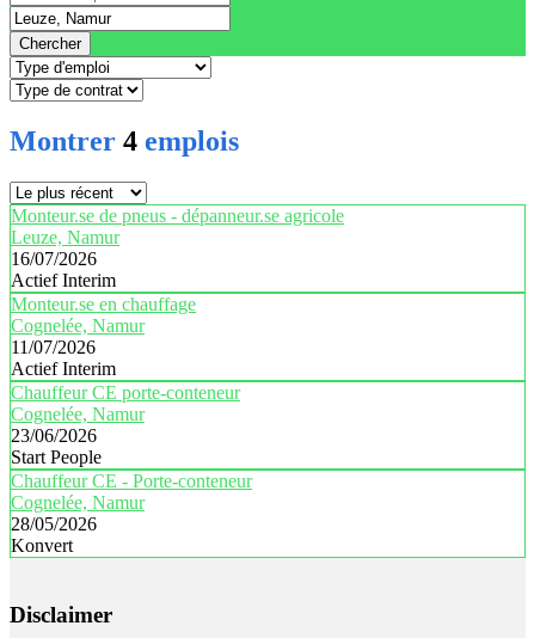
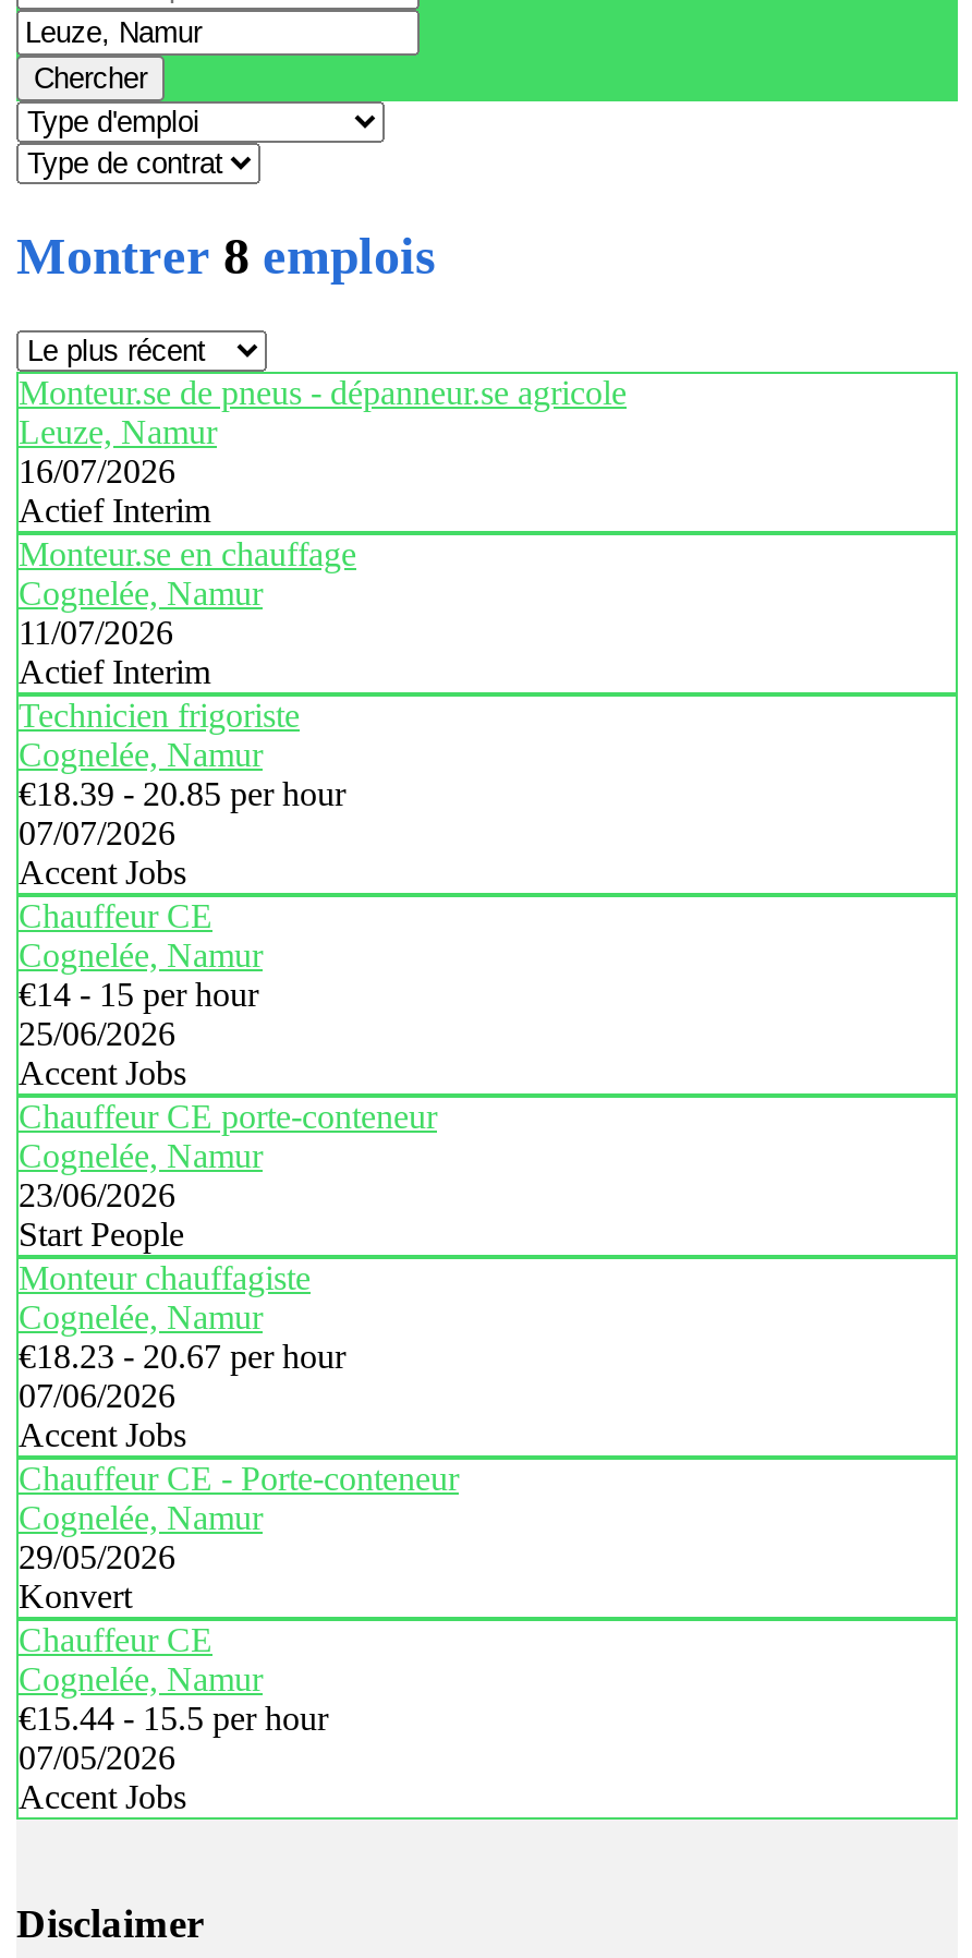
[10,126,239,157] Montrer 4 emplois -> [16,228,435,285] Montrer 8 emplois
none -> [19,697,345,1091] Technicien frigoriste | Cognelée, Namur | €18.39 - 20.85 per hour | 07/07/2026 | Accent Jobs | Chauffeur CE | Cognelée, Namur | €14 - 15 per hour | 25/06/2026 | Accent Jobs
none -> [19,1259,345,1453] Monteur chauffagiste | Cognelée, Namur | €18.23 - 20.67 per hour | 07/06/2026 | Accent Jobs
[11,514,97,534] 28/05/2026 -> [19,1538,175,1575] 29/05/2026
none -> [19,1621,328,1815] Chauffeur CE | Cognelée, Namur | €15.44 - 15.5 per hour | 07/05/2026 | Accent Jobs

